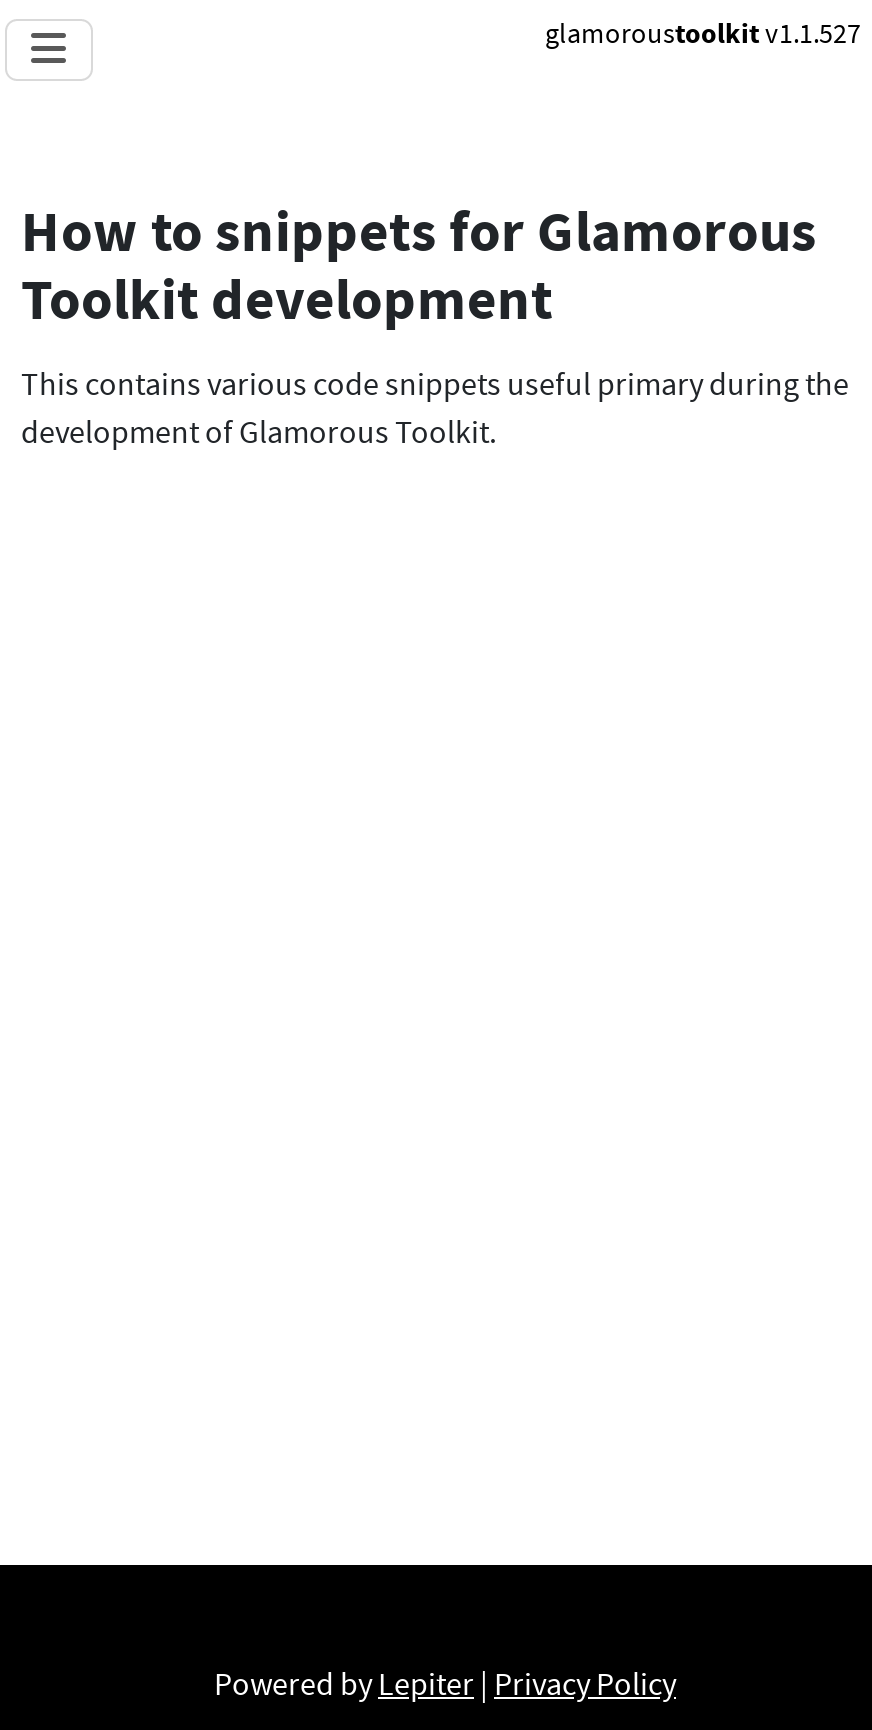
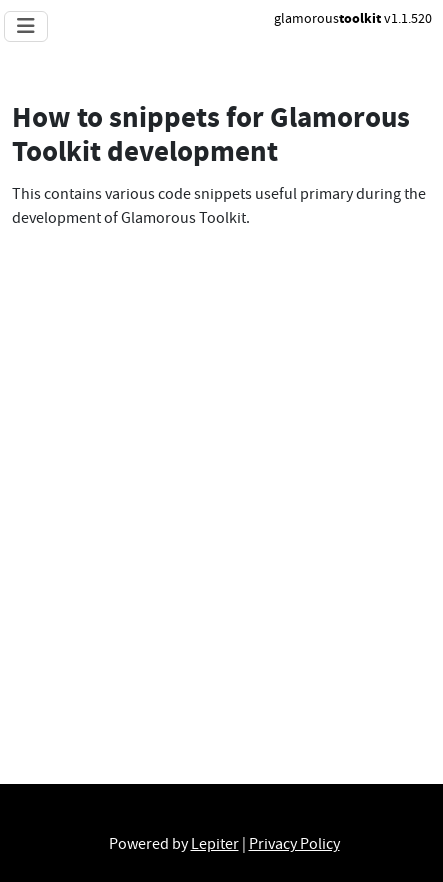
[545,15,861,53] glamoroustoolkit v1.1.527 -> [274,9,432,28] glamoroustoolkit v1.1.520

